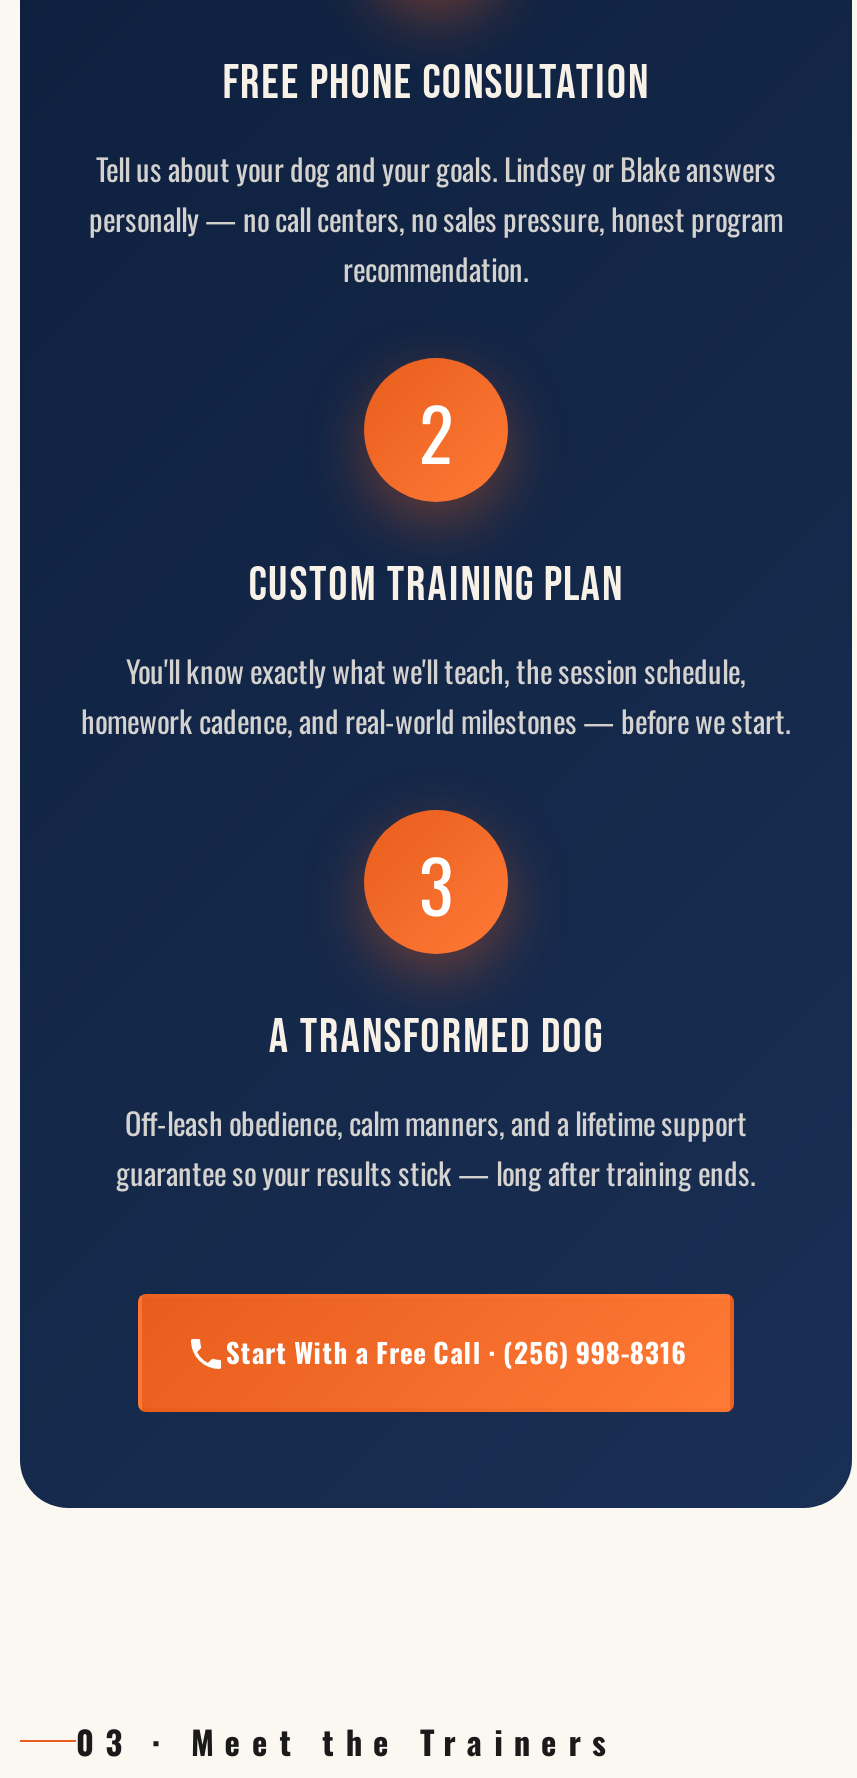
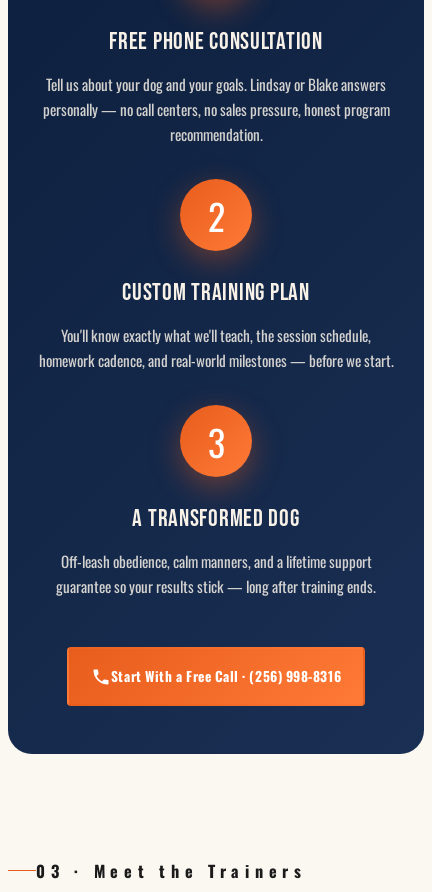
[96,147,776,191] Tell us about your dog and your goals. Lindsey or Blake answers -> [46,73,386,95] Tell us about your dog and your goals. Lindsay or Blake answers

